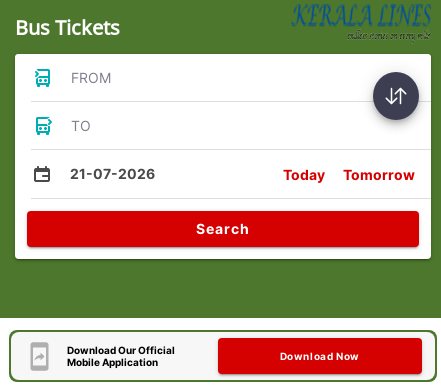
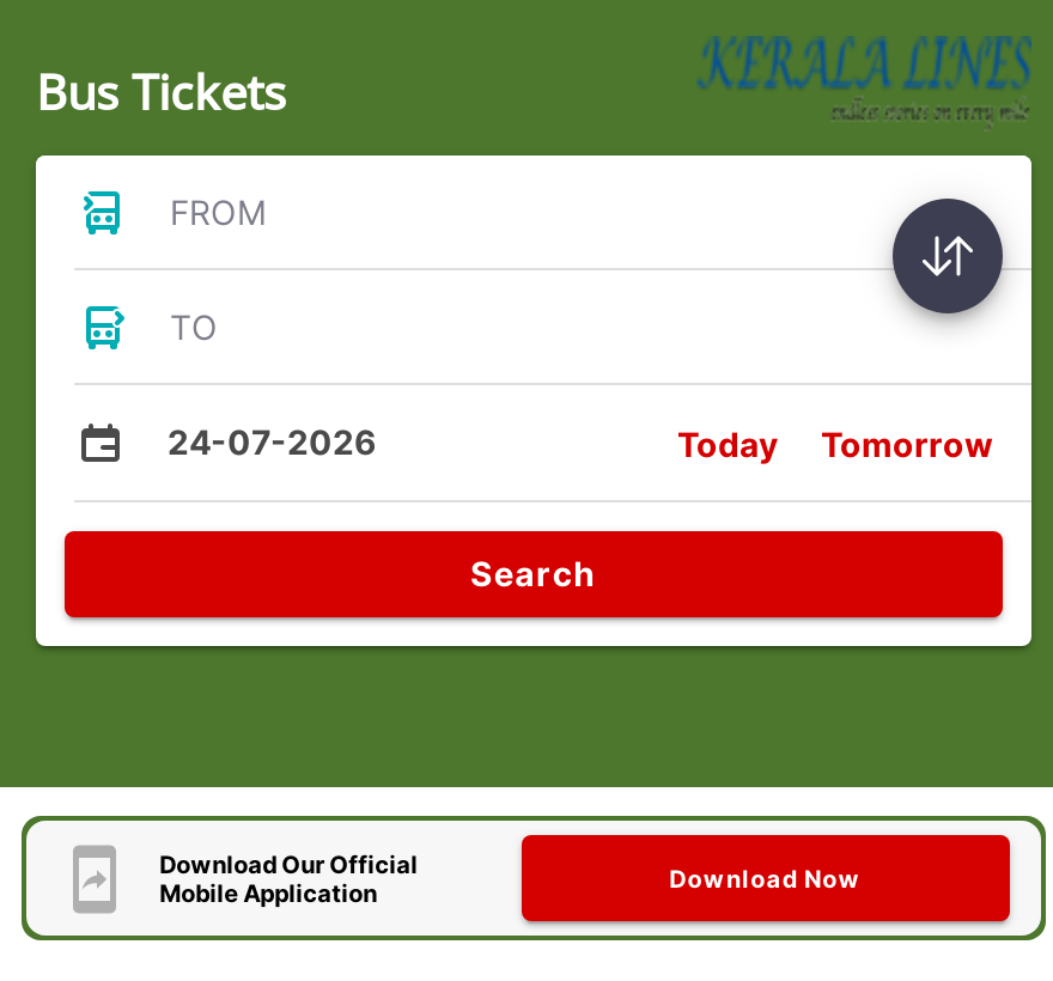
[70,165,155,182] 21-07-2026 -> [168,421,376,462] 24-07-2026

